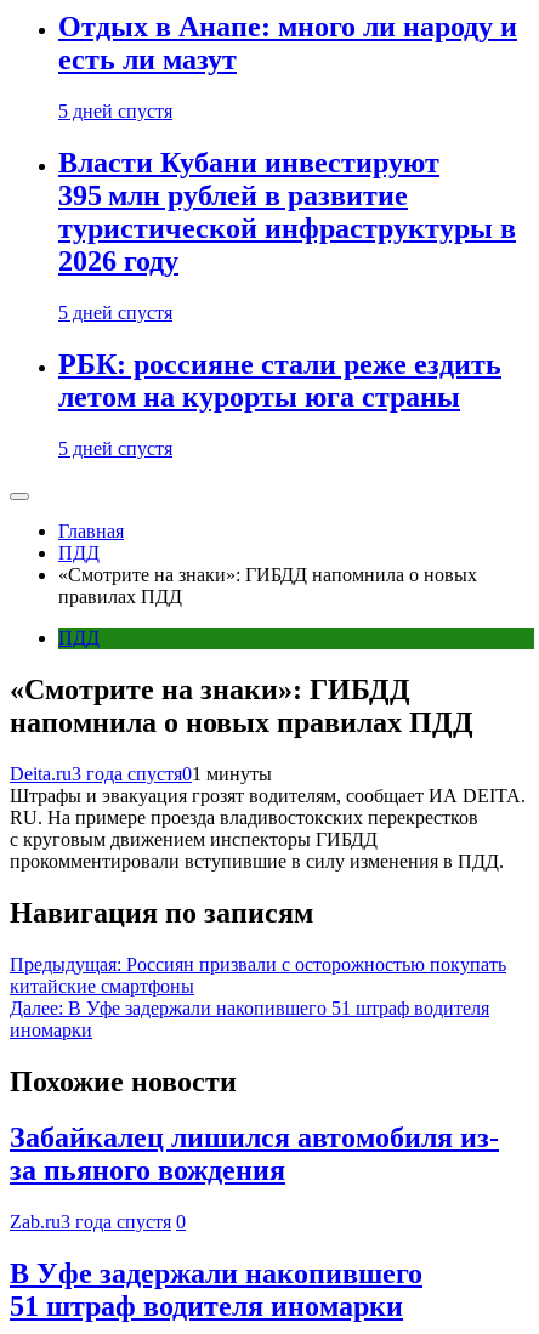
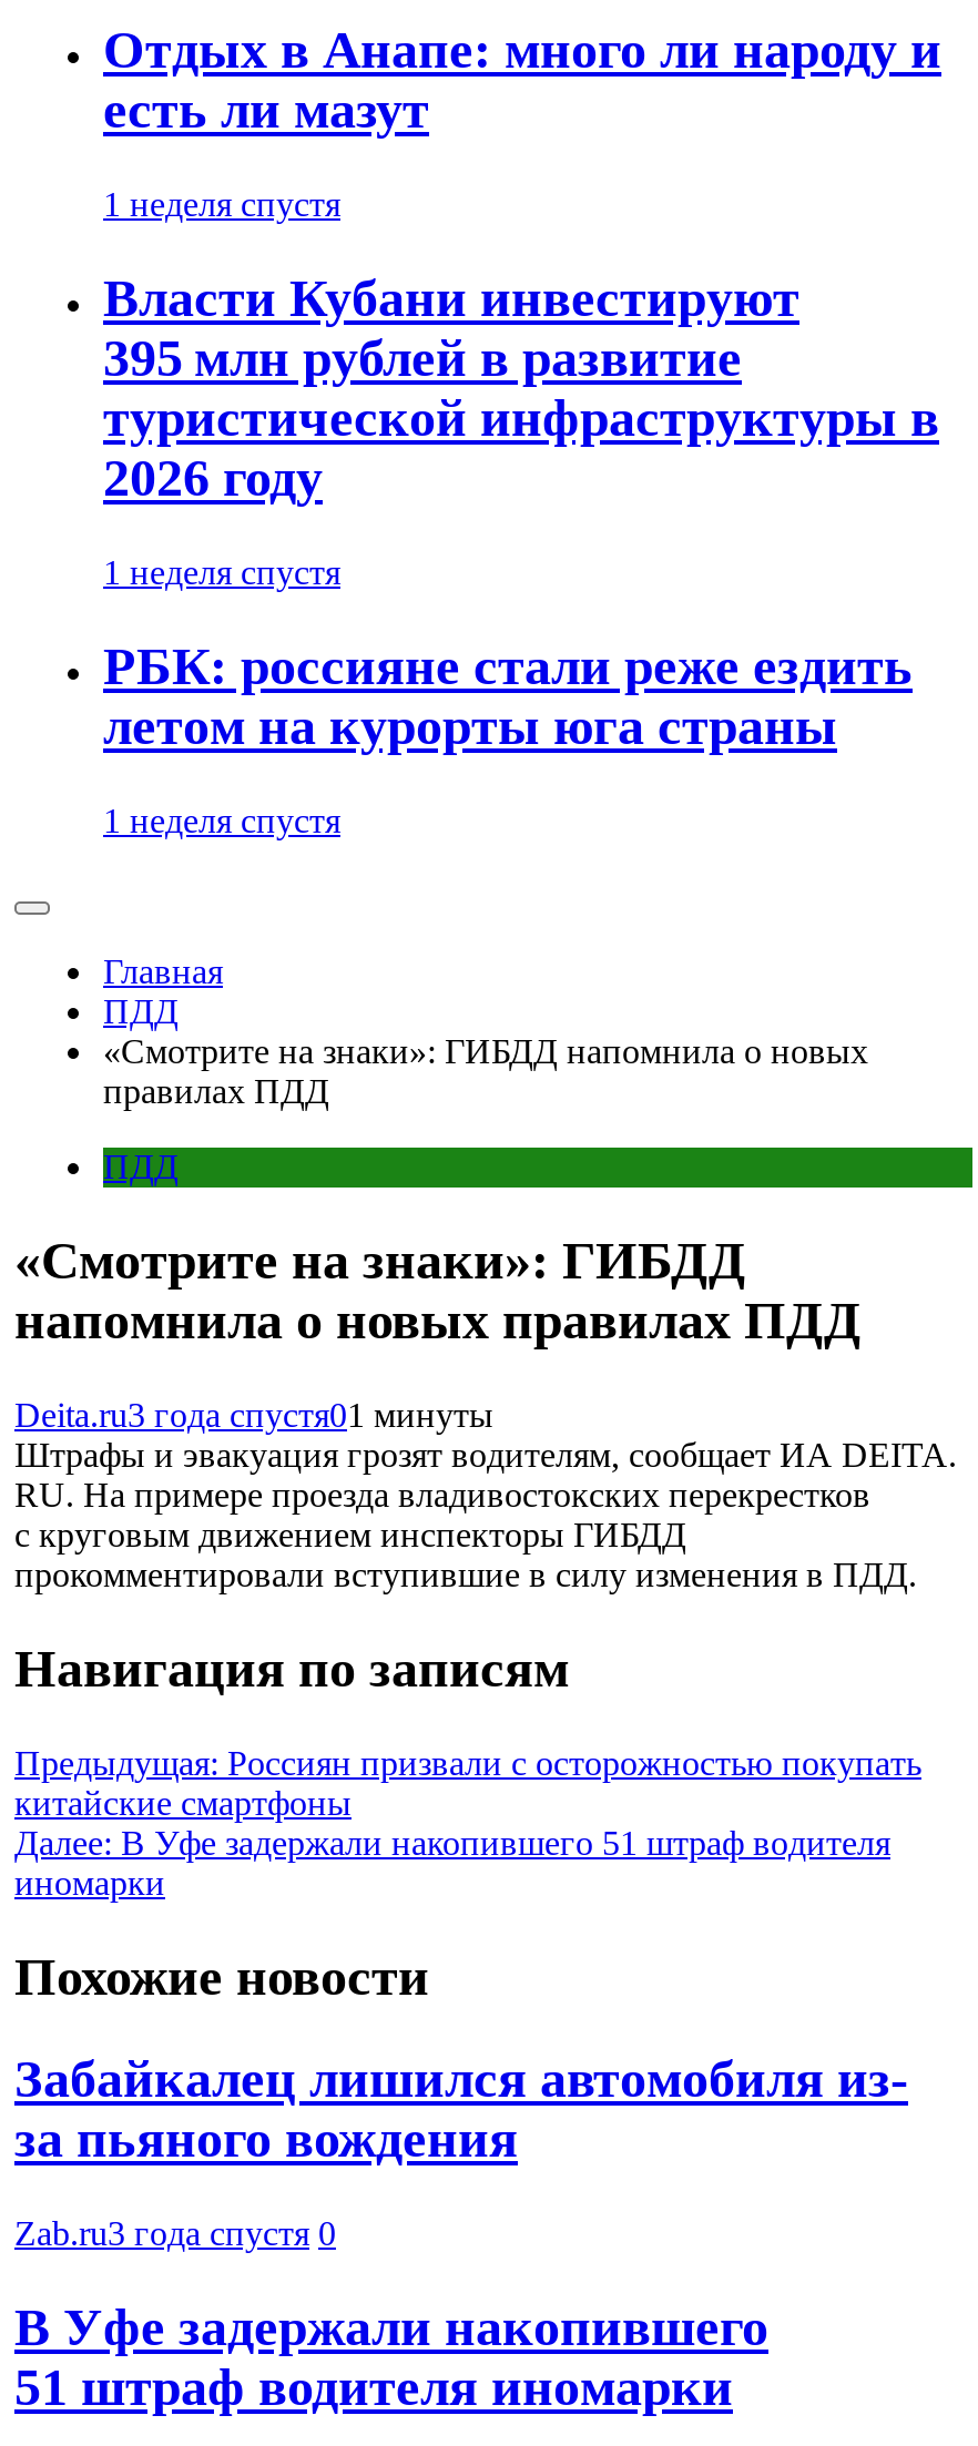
[58,101,172,122] 5 дней спустя -> [103,186,340,224] 1 неделя спустя
[58,302,172,323] 5 дней спустя -> [103,554,340,591] 1 неделя спустя
[58,438,172,459] 5 дней спустя -> [103,802,340,839] 1 неделя спустя

